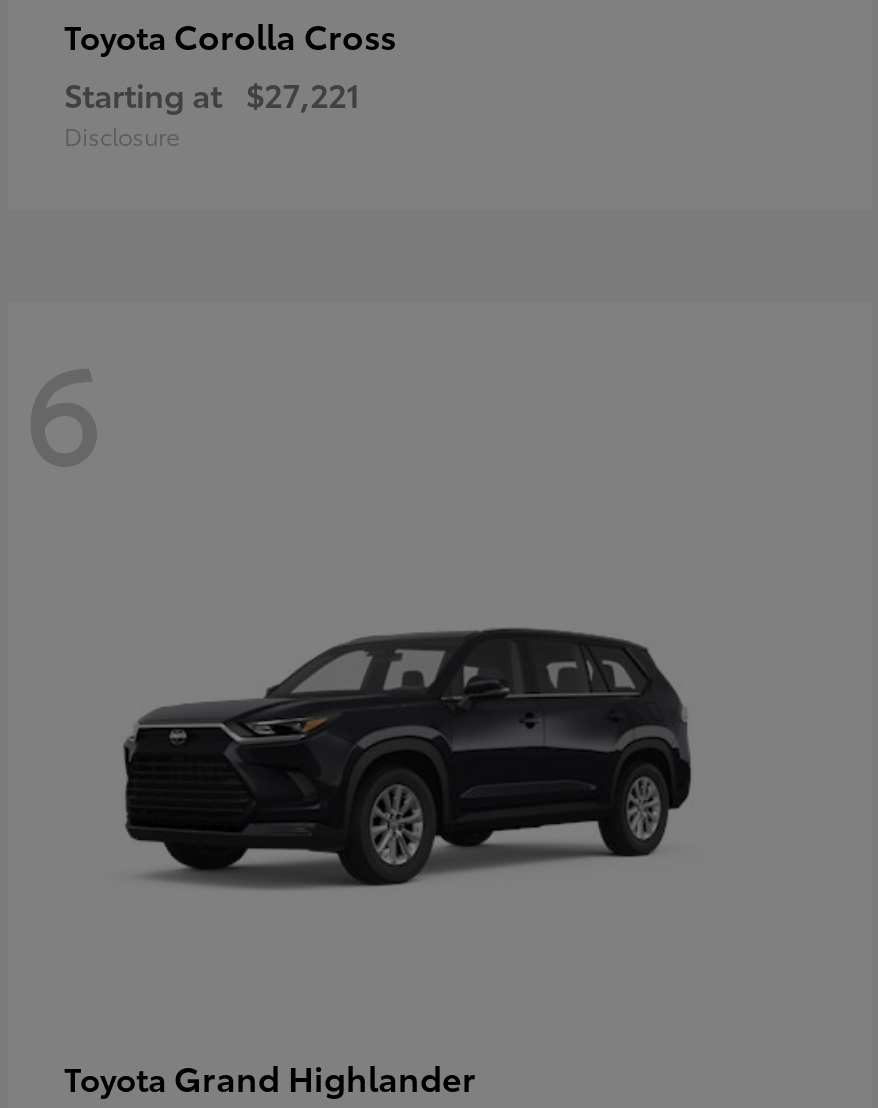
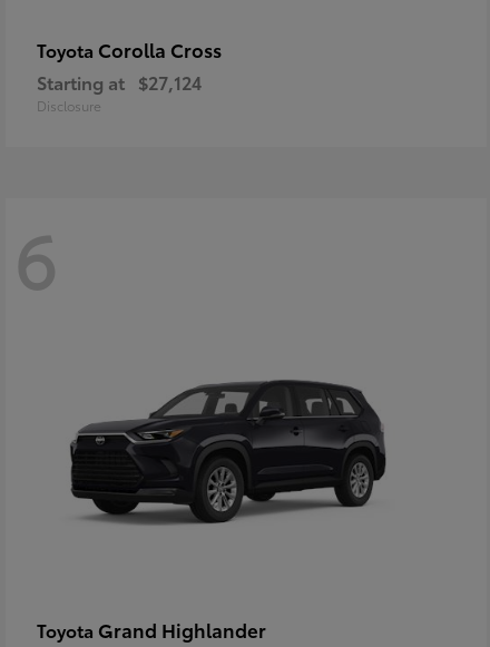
[64,71,360,117] Starting at $27,221 -> [37,69,202,95] Starting at $27,124

